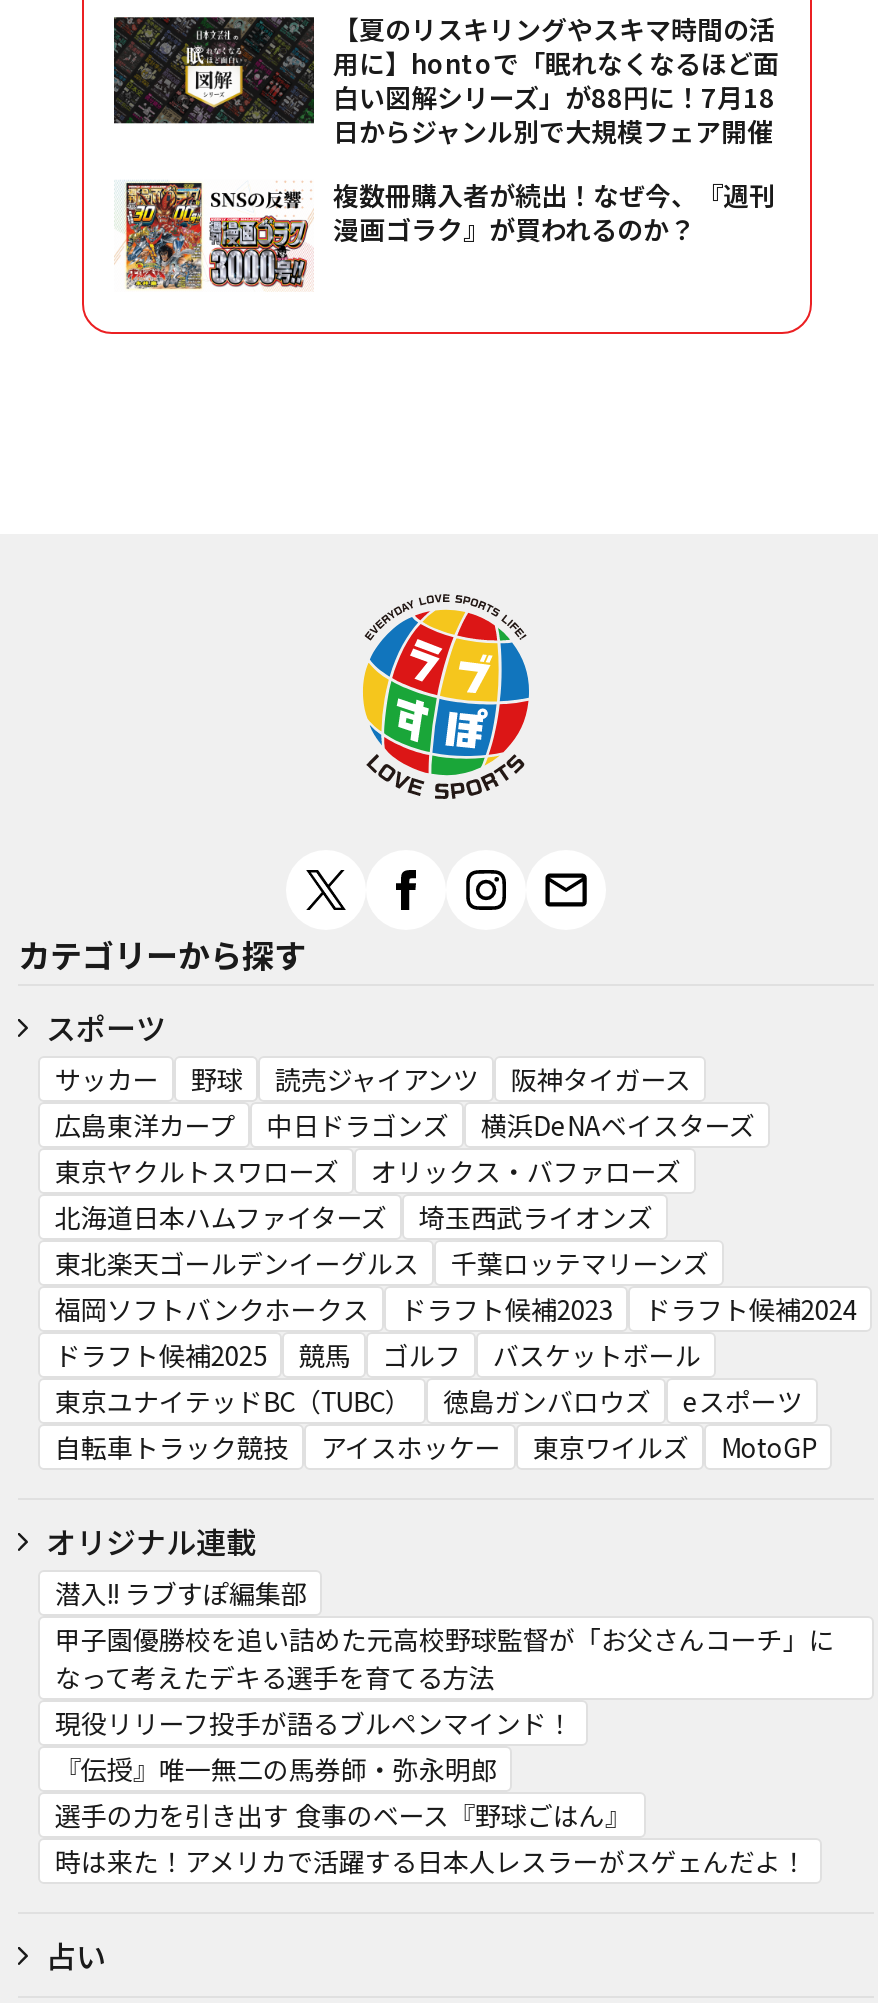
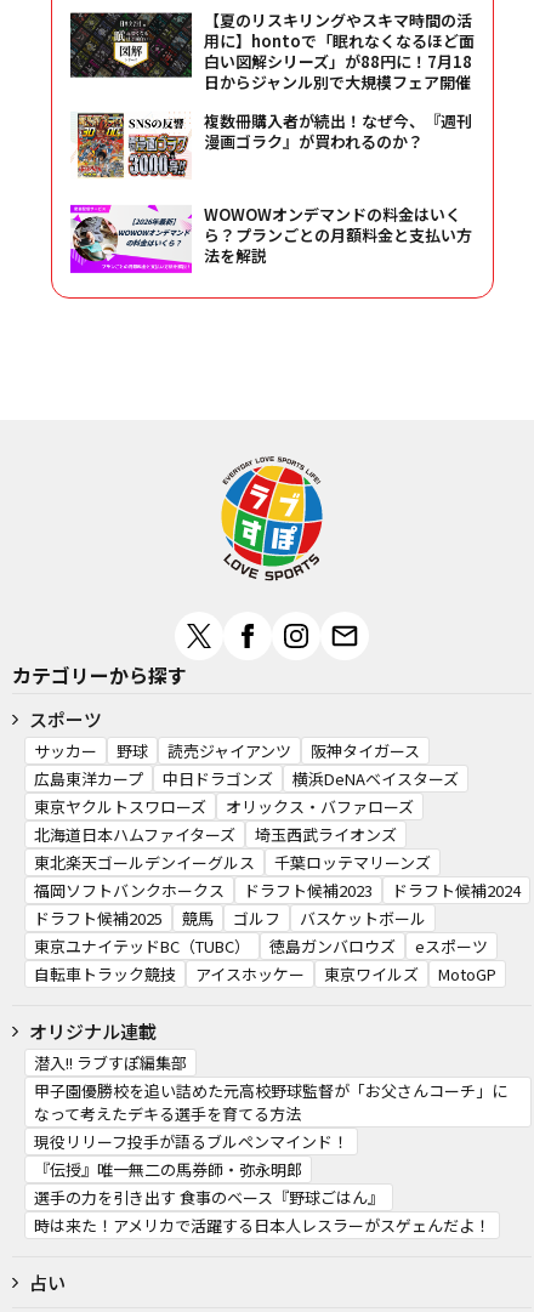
none -> [69,203,471,274] [image] | WOWOWオンデマンドの料金はいく | ら？プランごとの月額料金と支払い方 | 法を解説

